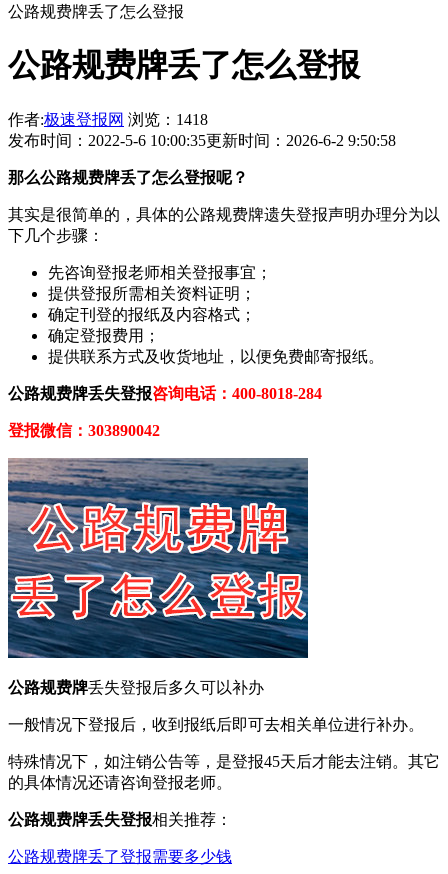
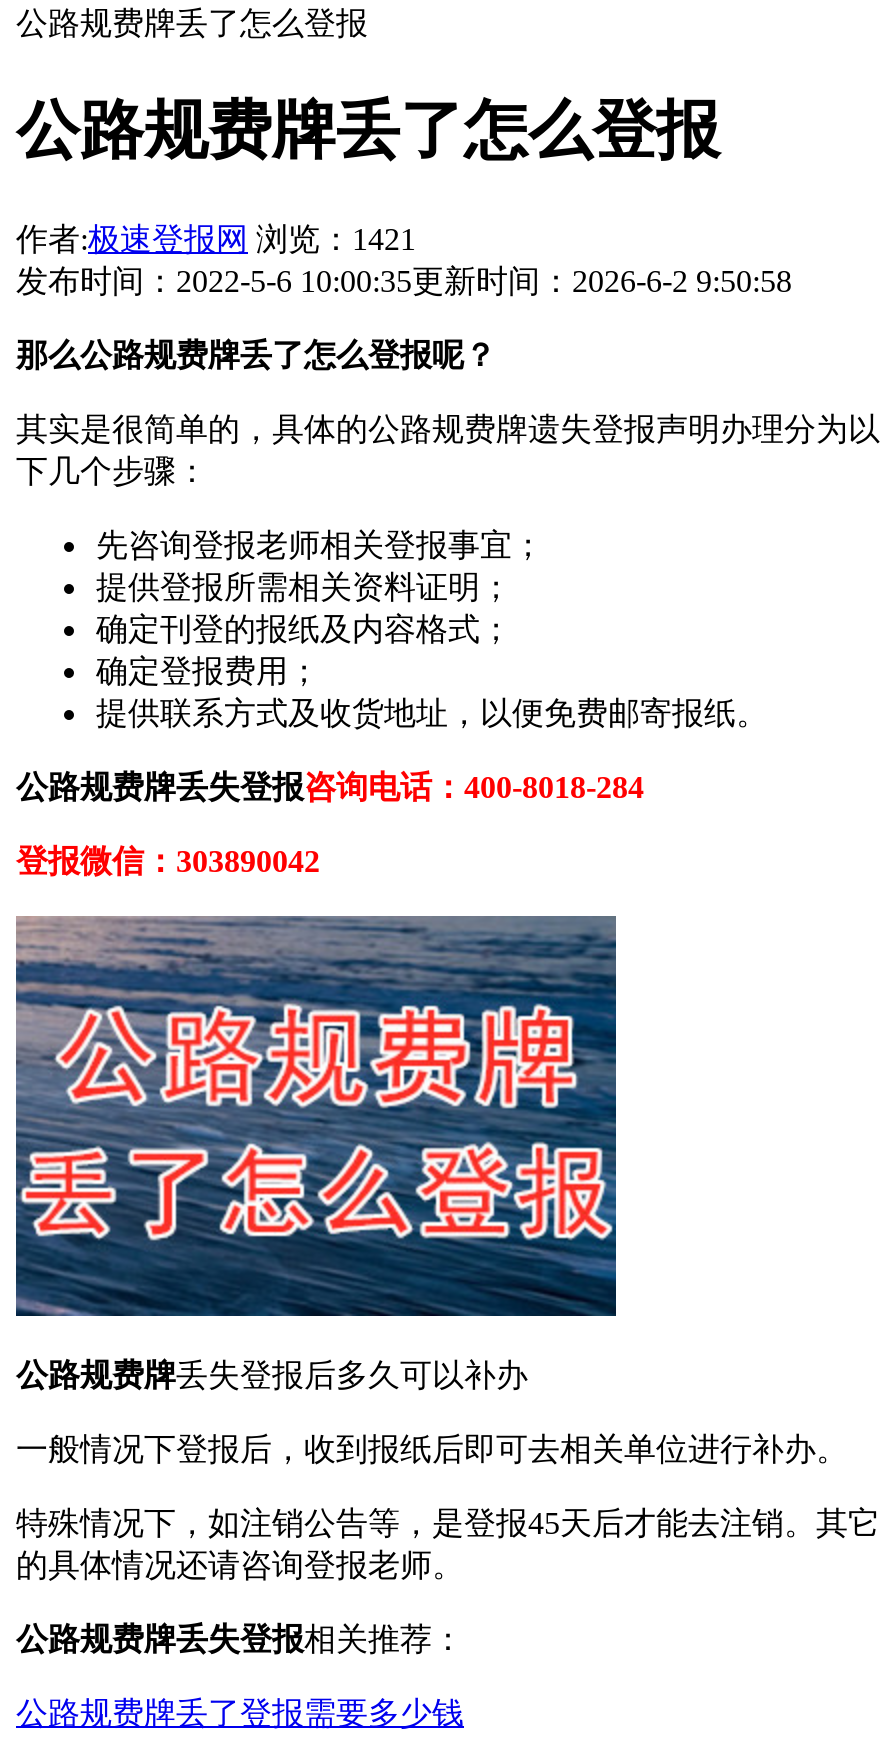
[8,111,208,128] 作者:极速登报网 浏览：1418 -> [16,221,416,255] 作者:极速登报网 浏览：1421

